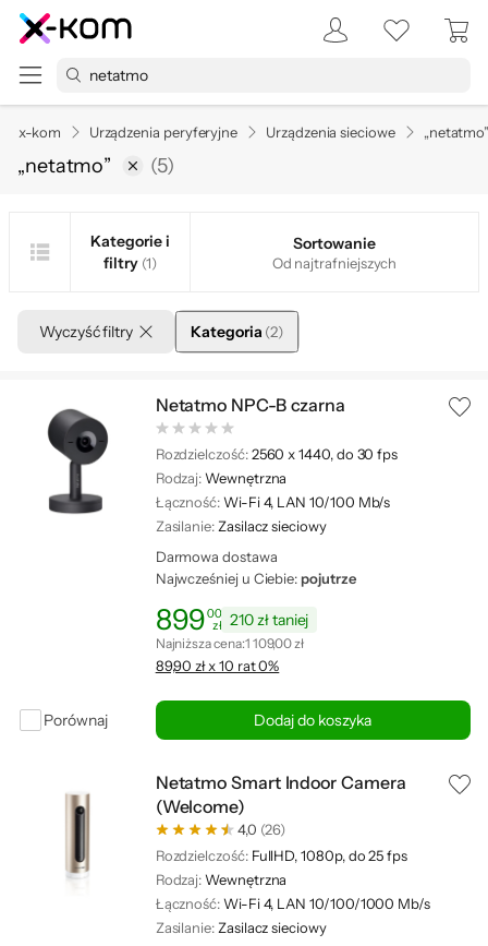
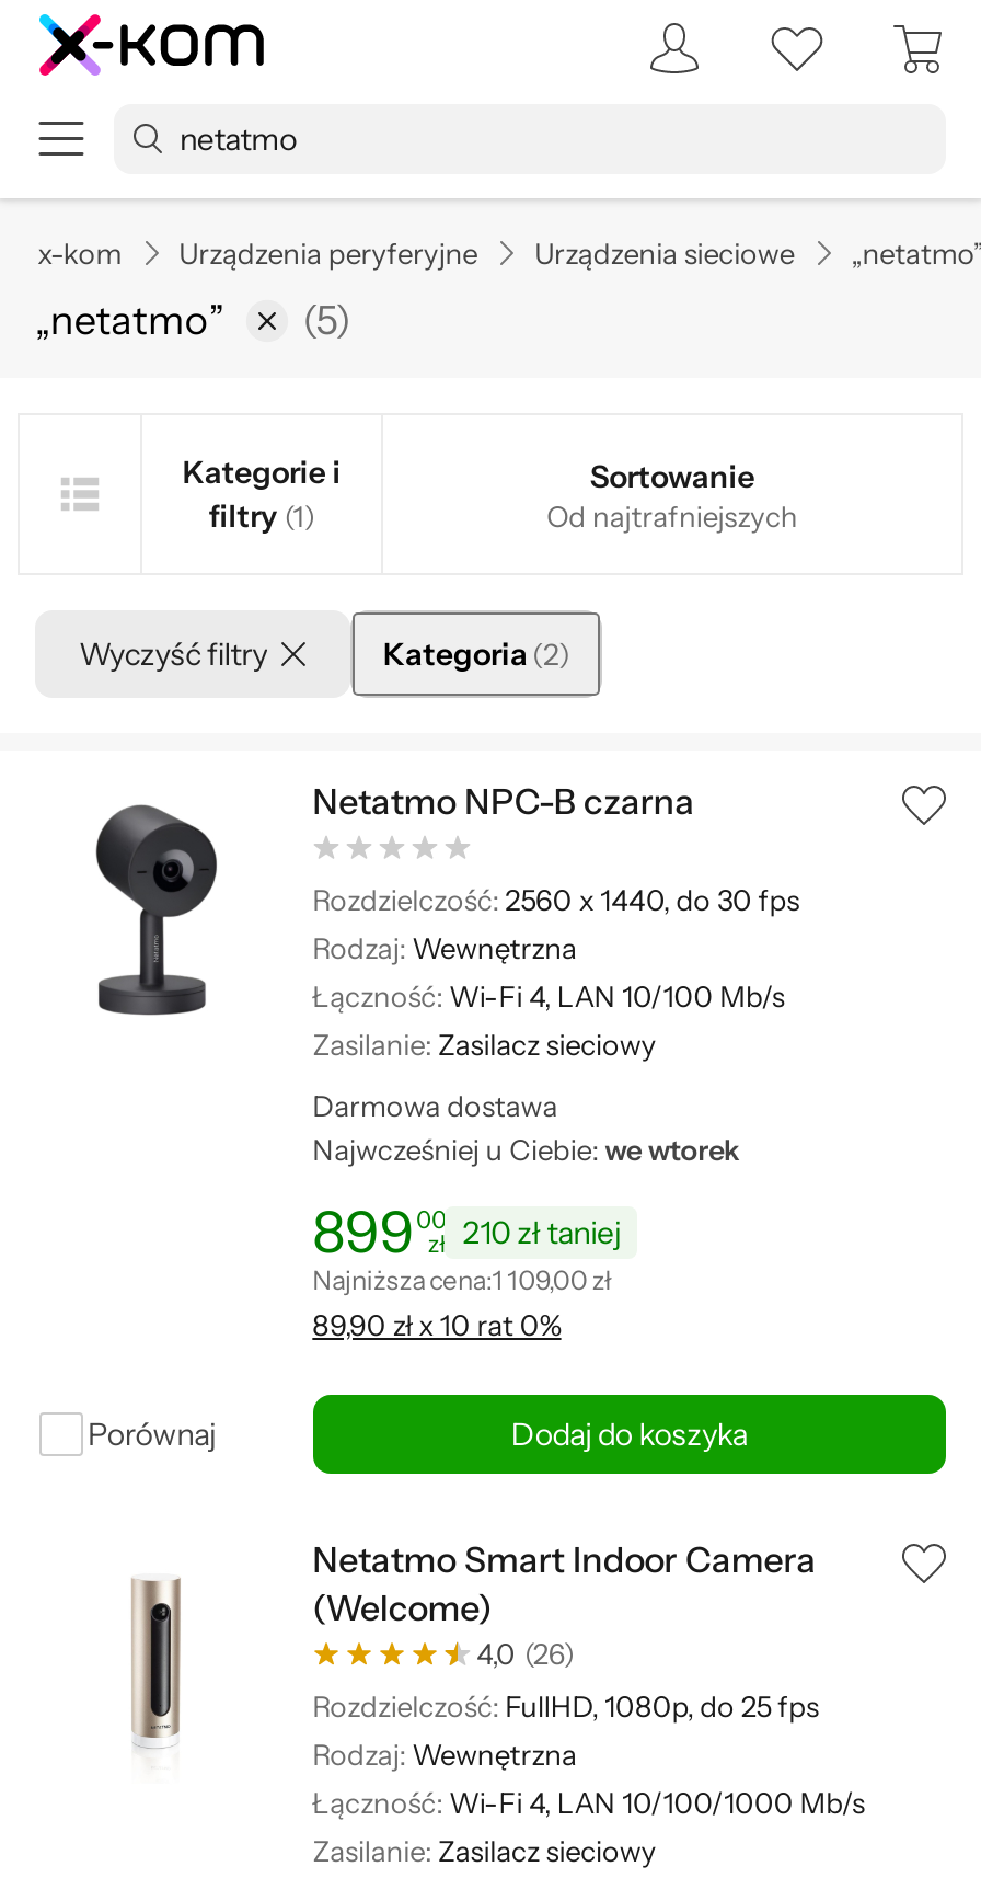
[155,570,356,587] Najwcześniej u Ciebie: pojutrze -> [312,1132,739,1167] Najwcześniej u Ciebie: we wtorek

